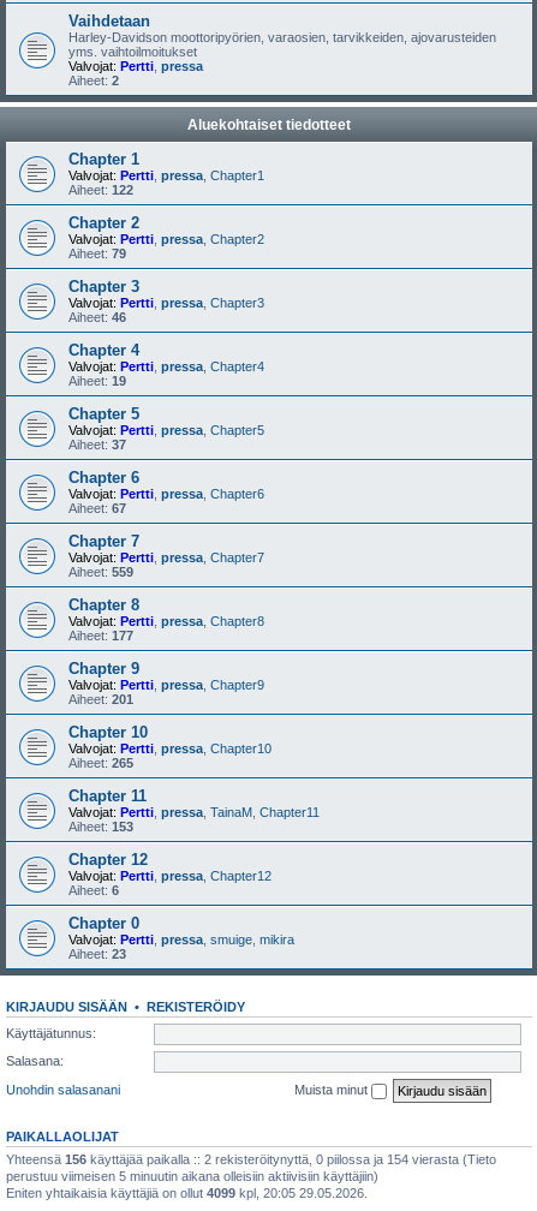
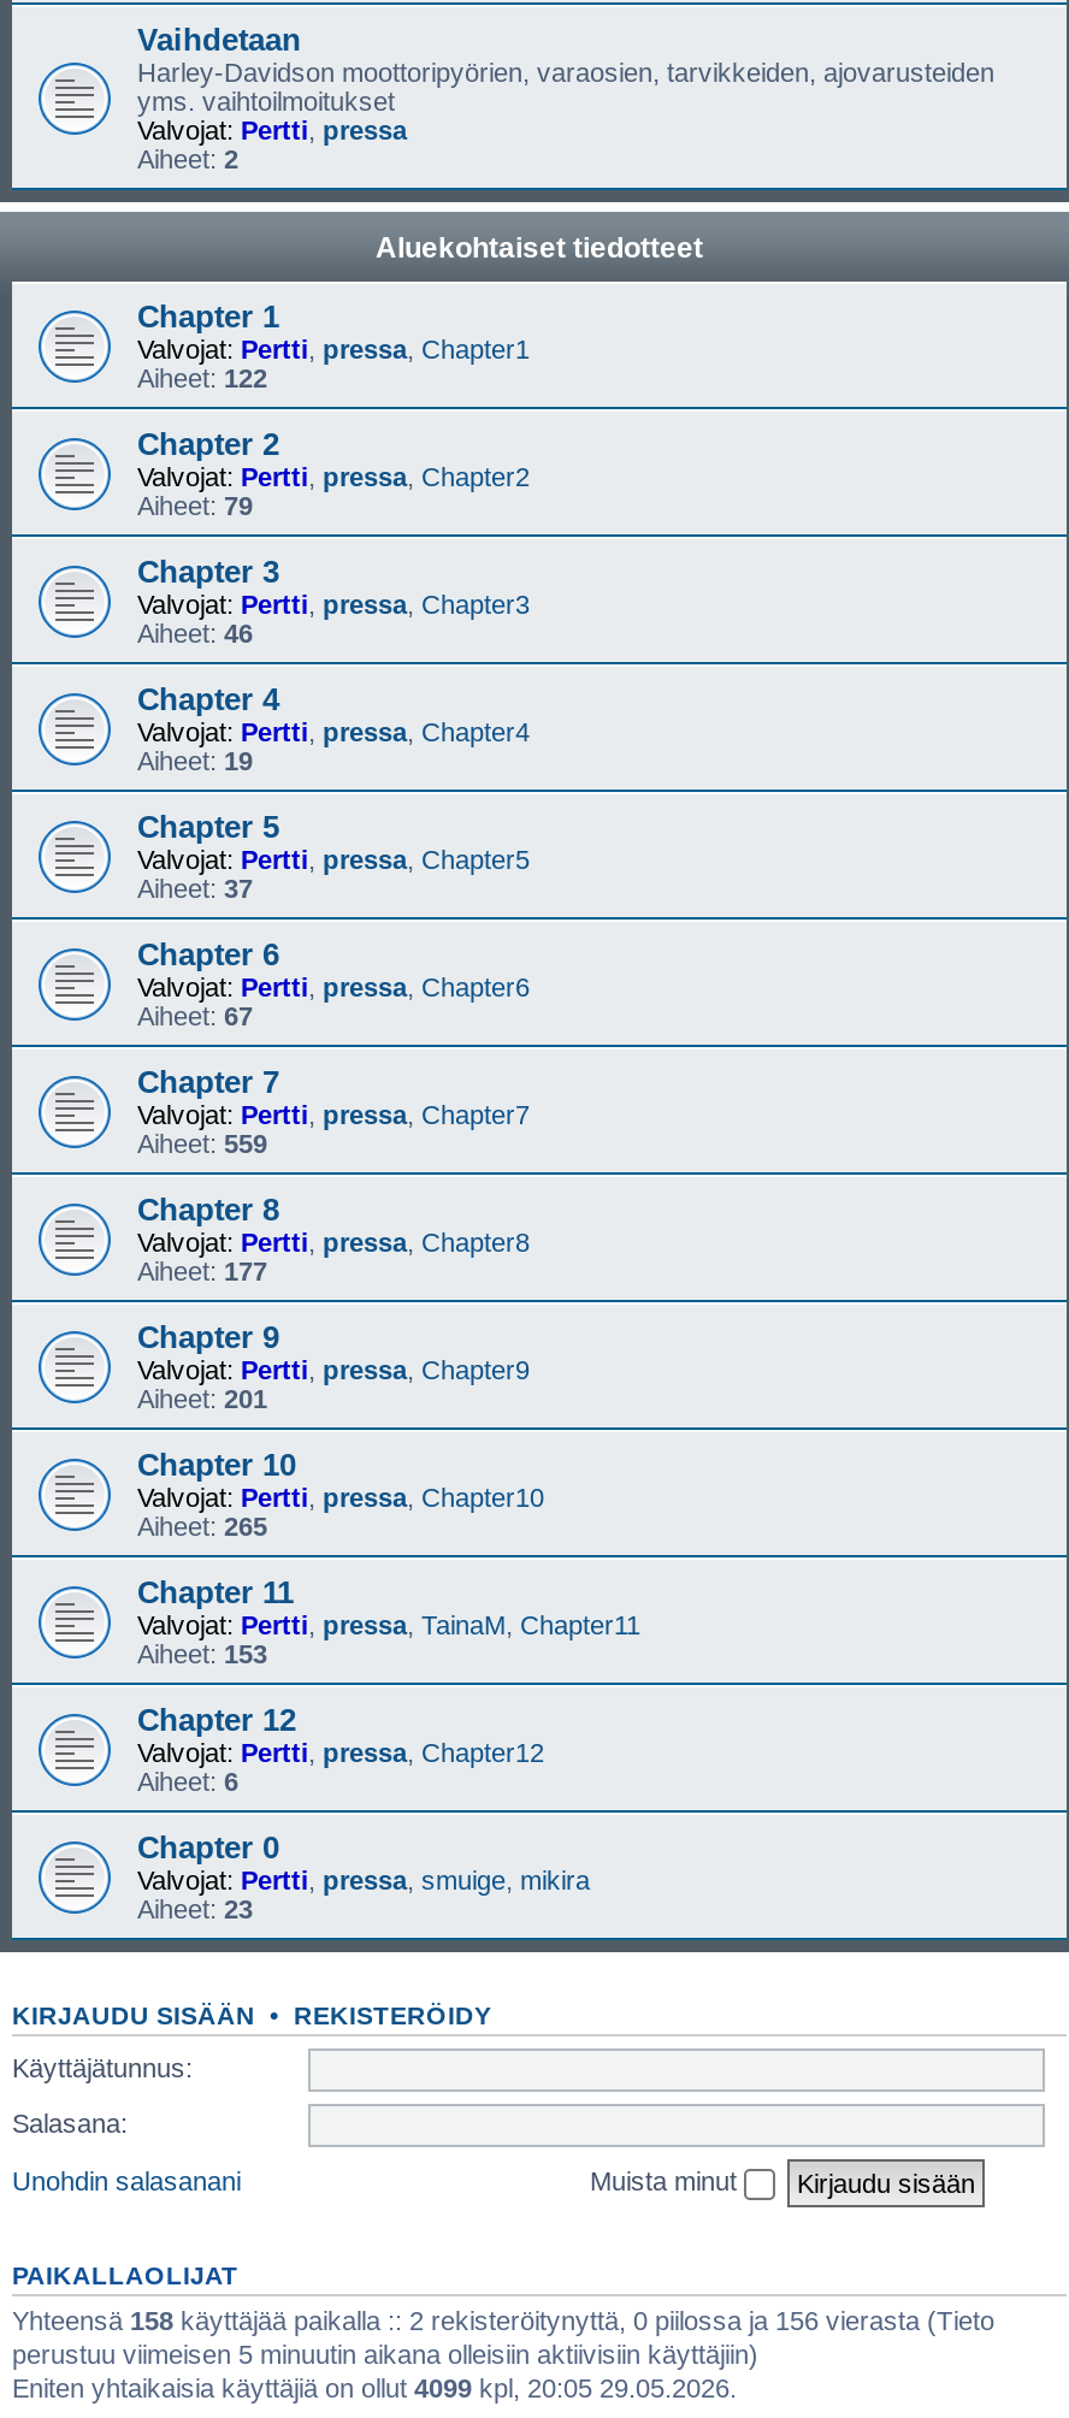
[6,1152,496,1166] Yhteensä 156 käyttäjää paikalla :: 2 rekisteröitynyttä, 0 piilossa ja 154 vierasta (Tieto -> [12,2305,994,2334] Yhteensä 158 käyttäjää paikalla :: 2 rekisteröitynyttä, 0 piilossa ja 156 vierasta (Tieto

